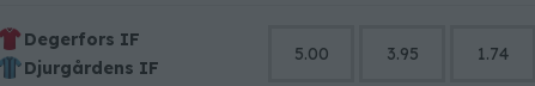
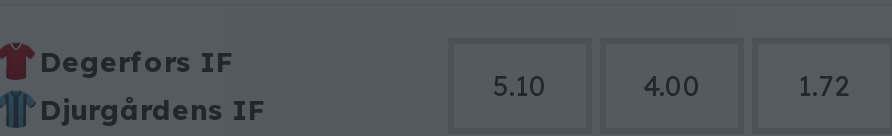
[294,43,509,64] 5.00 | 3.95 | 1.74 -> [493,67,850,103] 5.10 | 4.00 | 1.72

